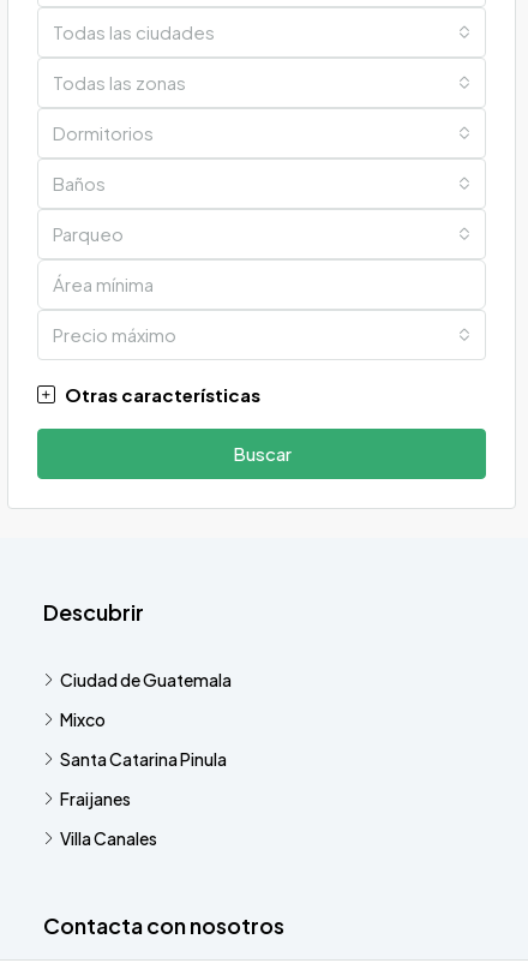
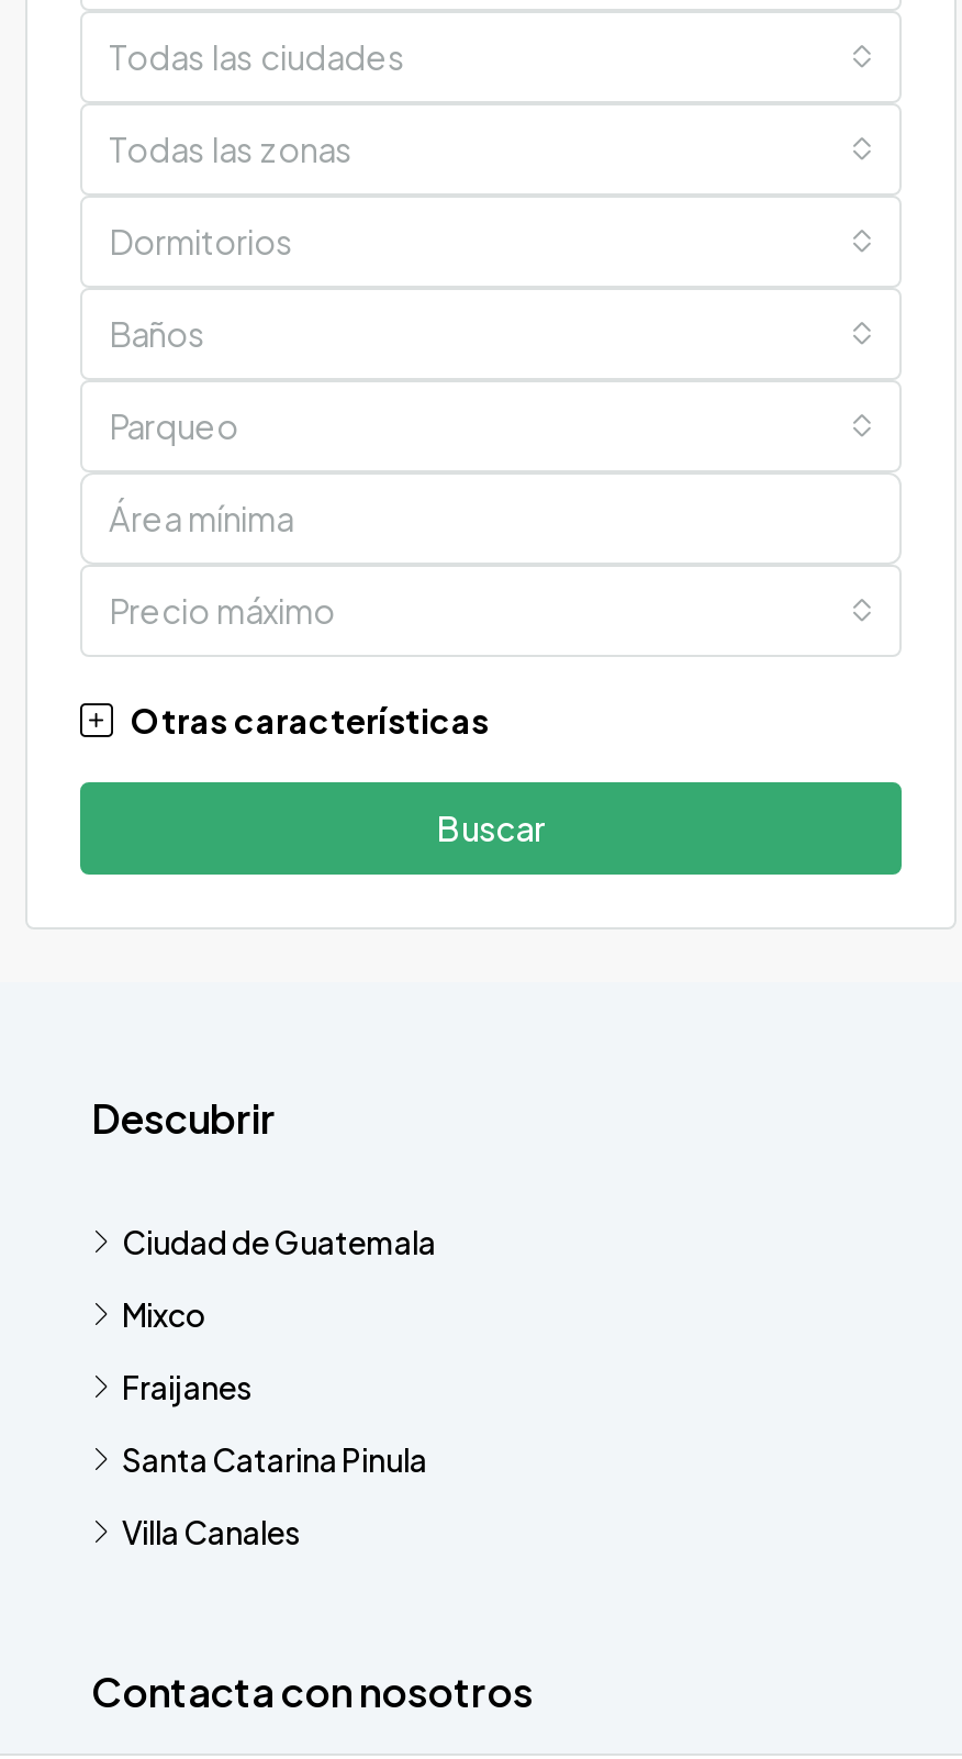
moved [60,748,227,769] -> [122,1439,427,1478]: Santa Catarina Pinula
moved [60,787,131,809] -> [122,1366,251,1406]: Fraijanes

